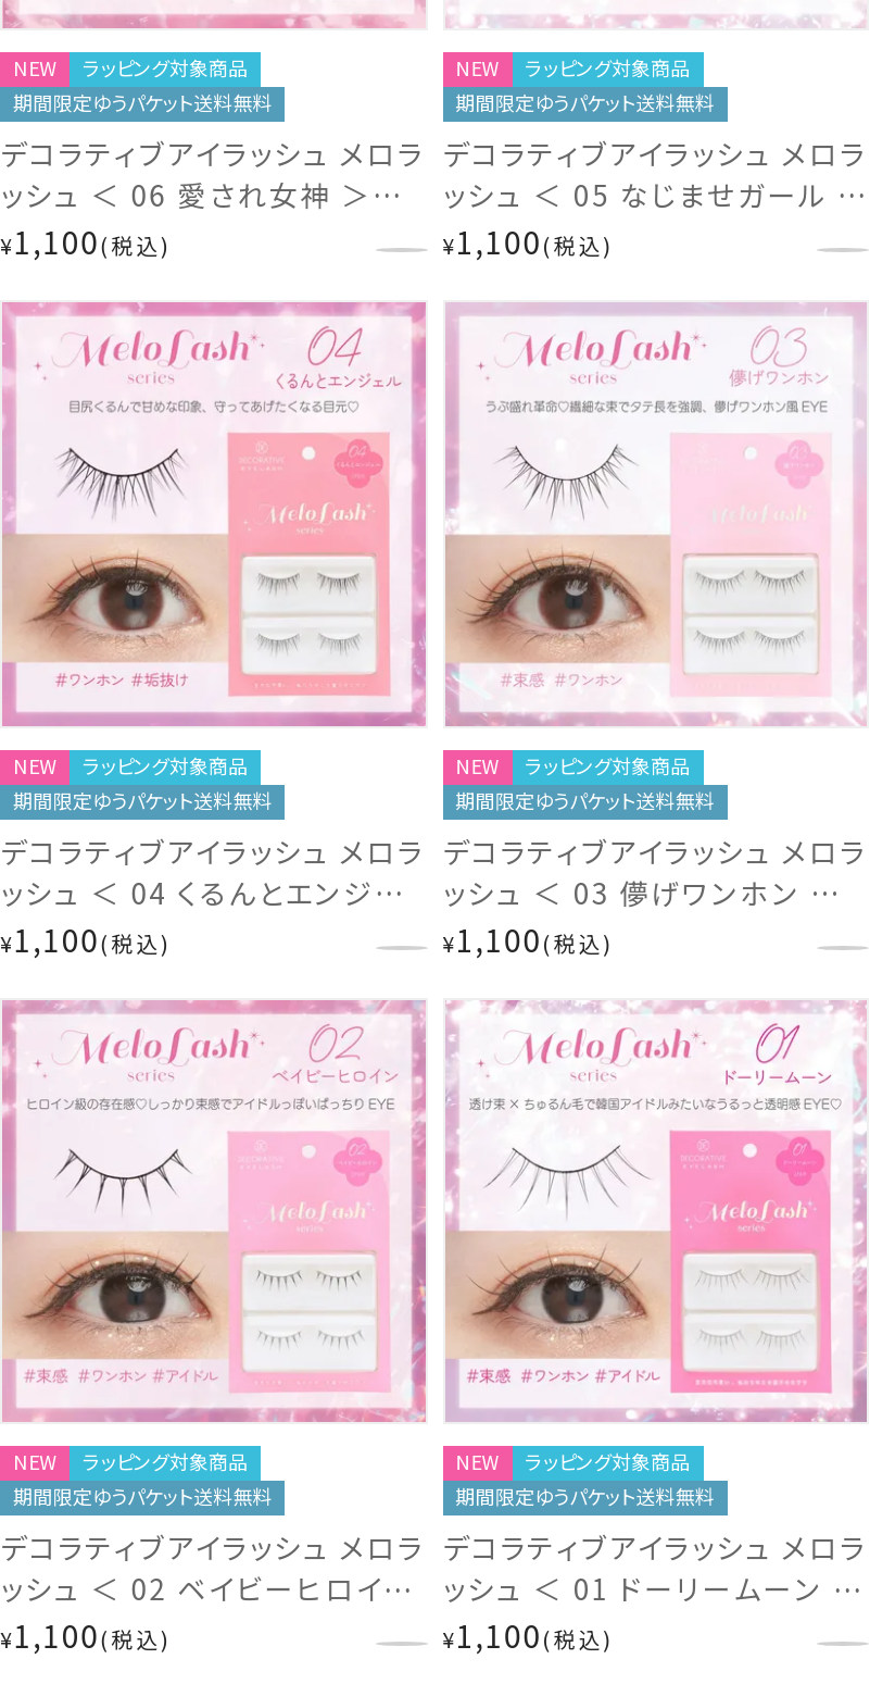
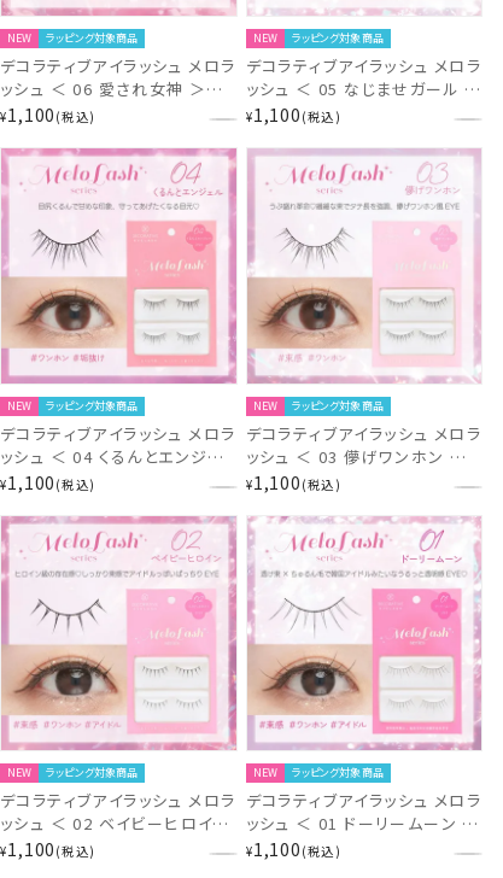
[13,90,272,118] 期間限定ゆうパケット送料無料 -> none
[455,90,714,118] 期間限定ゆうパケット送料無料 -> none
[13,787,272,815] 期間限定ゆうパケット送料無料 -> none
[455,787,714,815] 期間限定ゆうパケット送料無料 -> none
[13,1484,272,1512] 期間限定ゆうパケット送料無料 -> none
[455,1484,714,1512] 期間限定ゆうパケット送料無料 -> none

